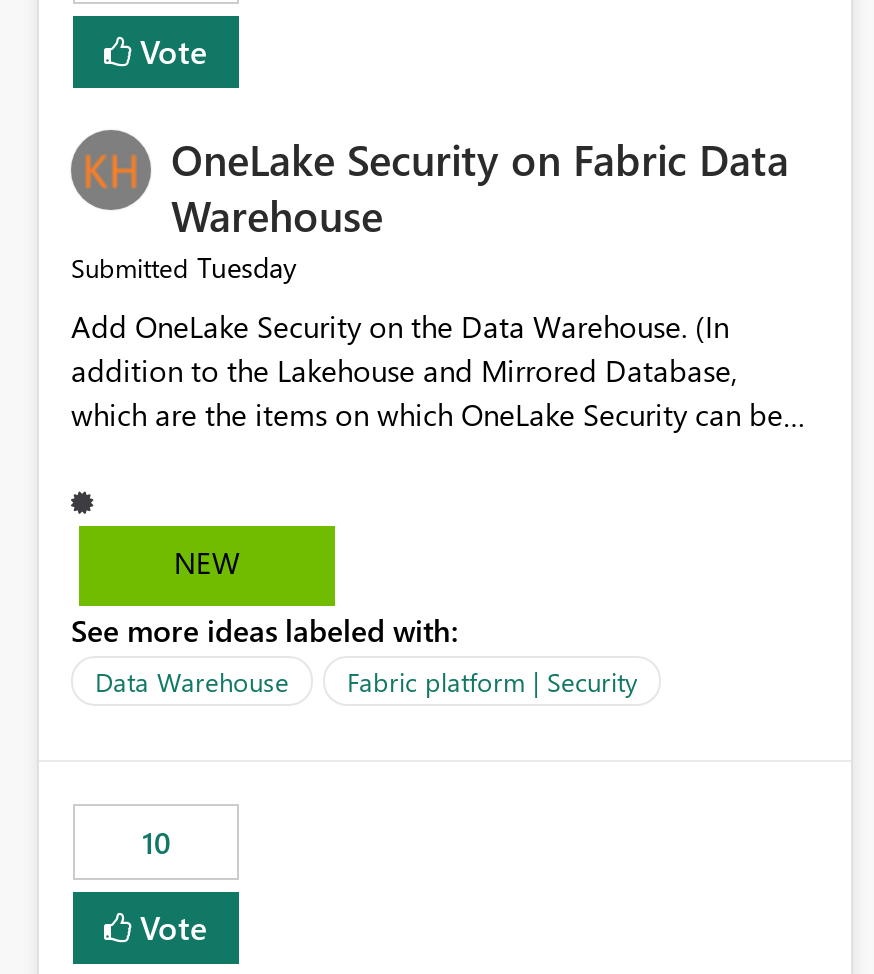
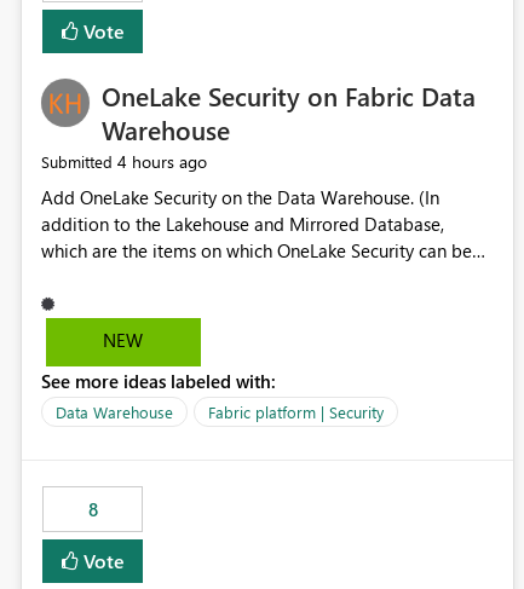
[71,249,297,287] Submitted Tuesday -> [41,150,207,173] Submitted 4 hours ago
[142,823,170,863] 10 -> [88,498,97,522] 8

